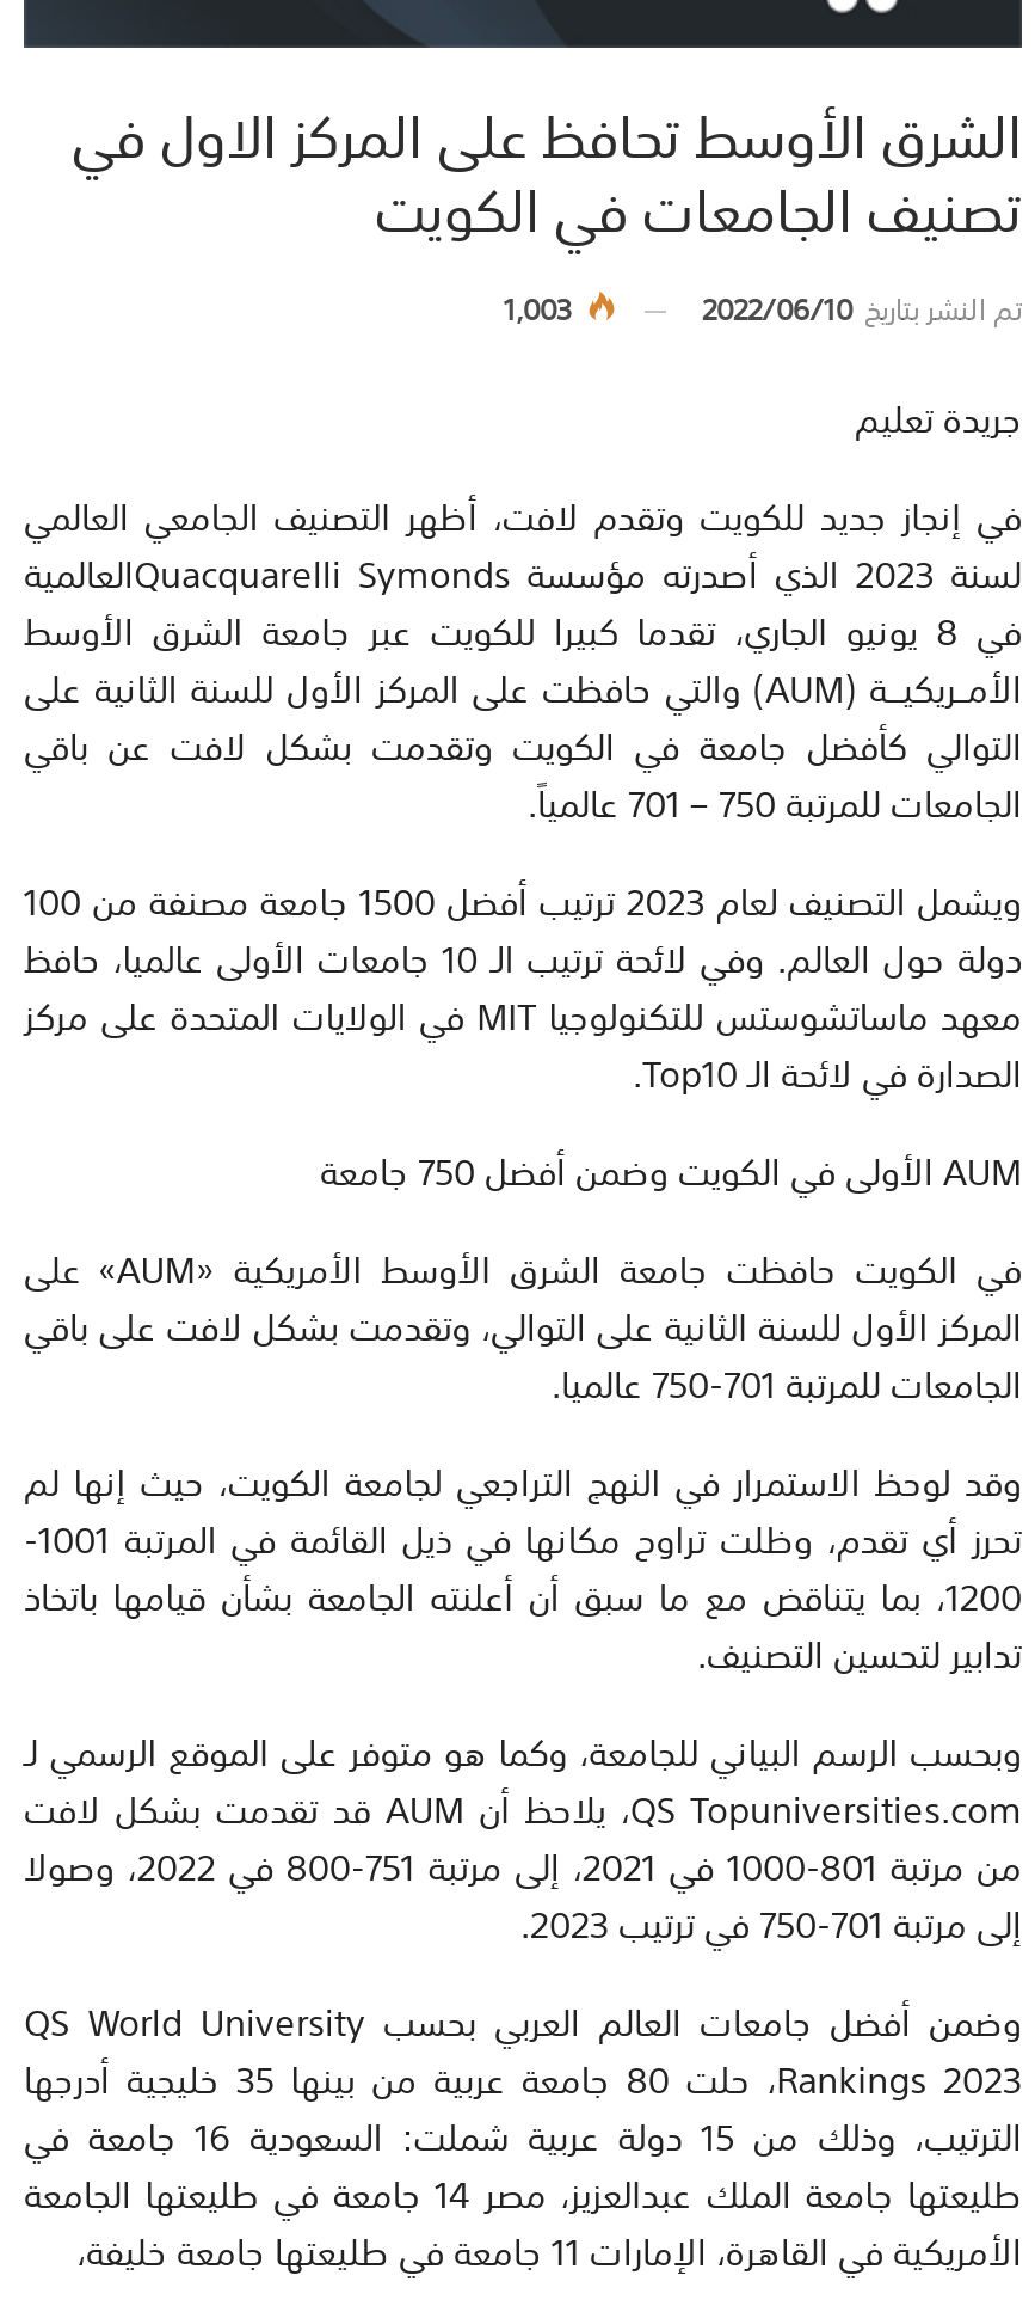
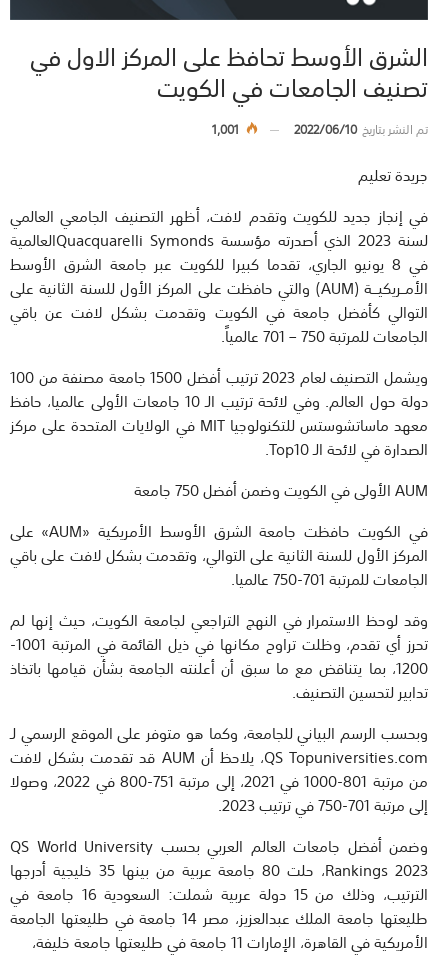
[504,280,571,342] 1,003 -> [212,117,239,143] 1,001

